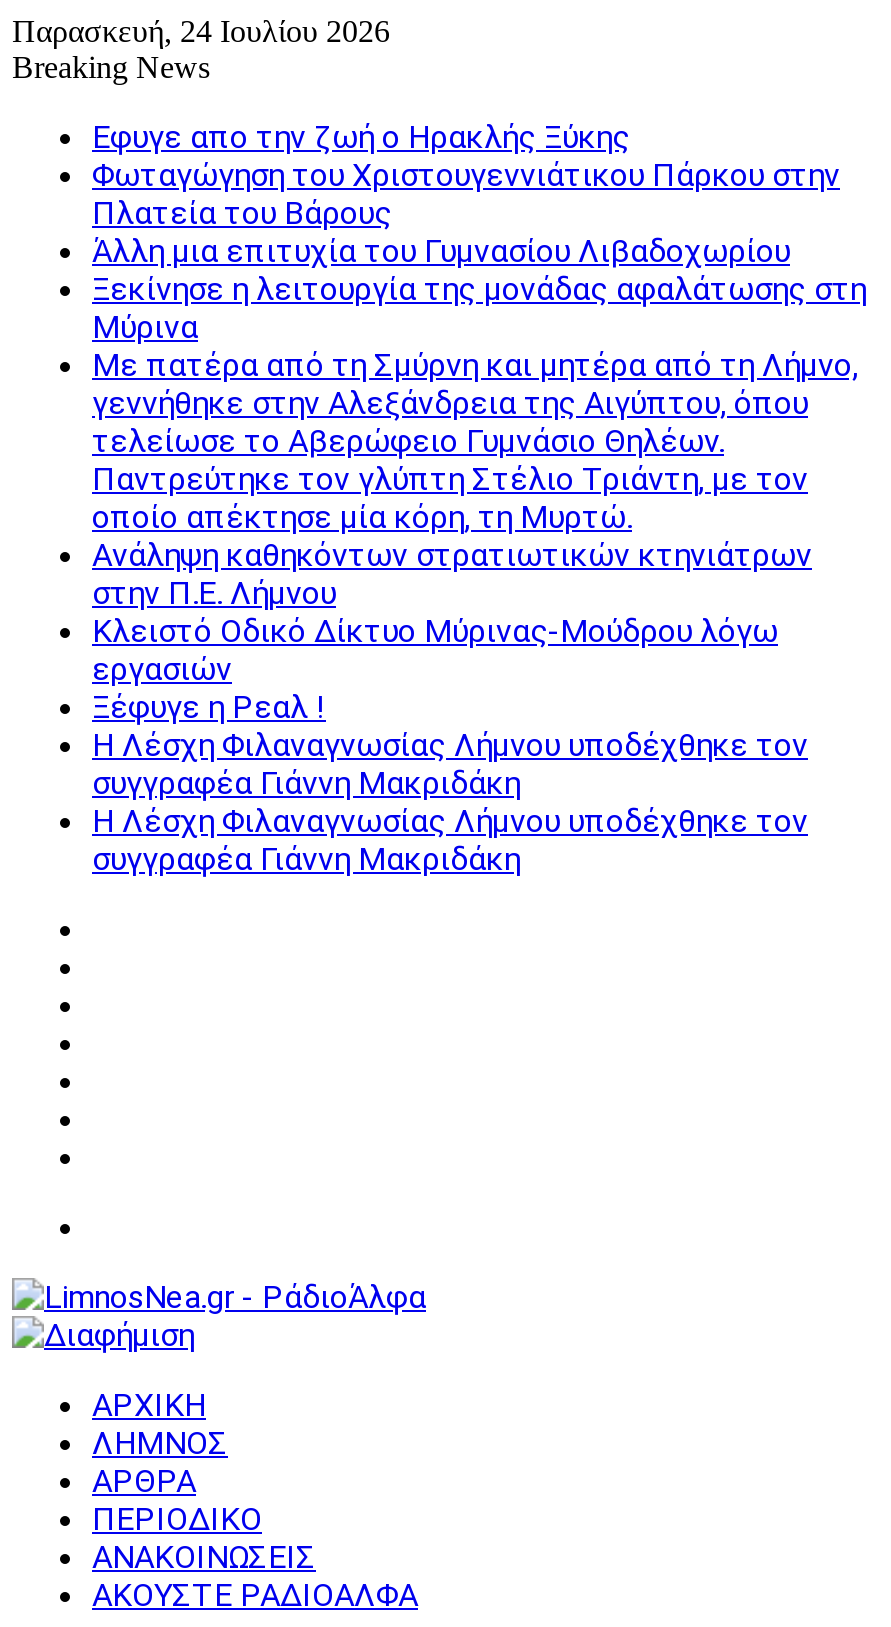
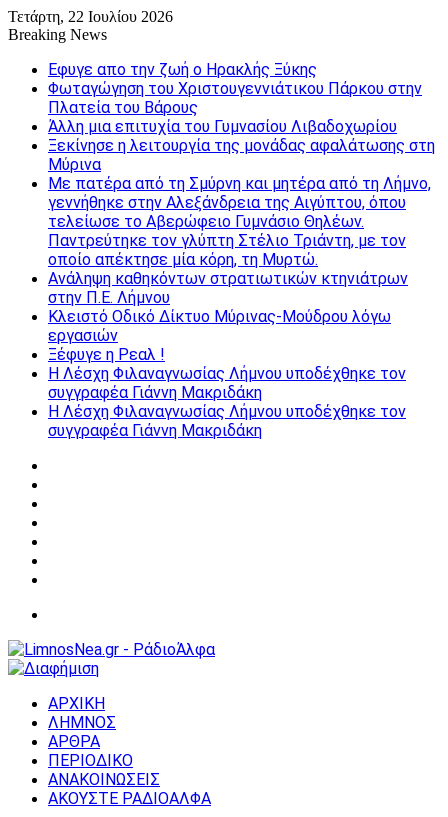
[12,14,390,48] Παρασκευή, 24 Ιουλίου 2026 -> [8,8,173,25] Τετάρτη, 22 Ιουλίου 2026

